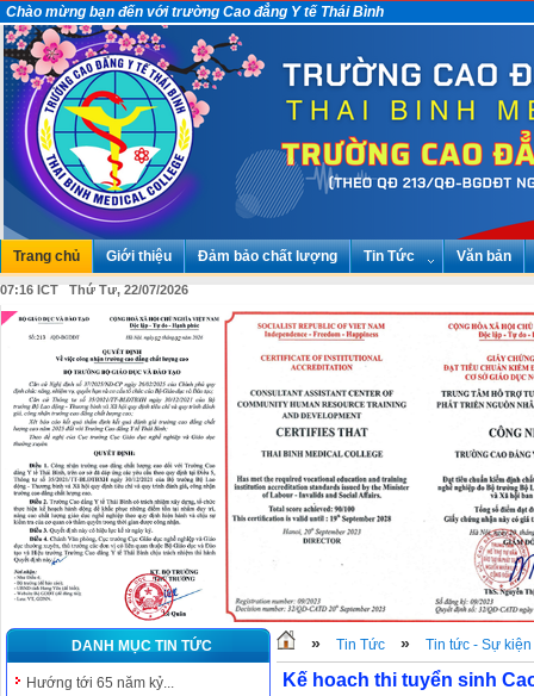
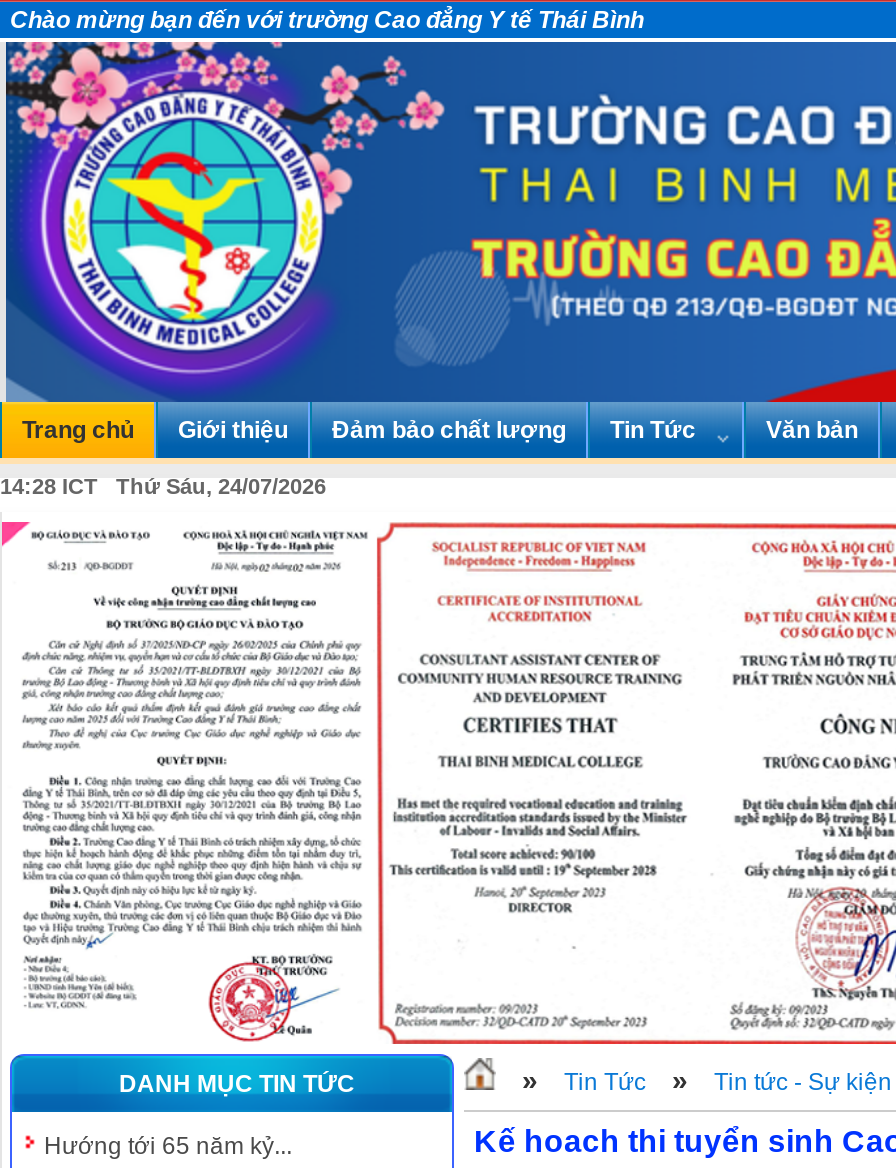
[0,282,188,297] 07:16 ICT Thứ Tư, 22/07/2026 -> [0,474,326,498] 14:28 ICT Thứ Sáu, 24/07/2026

